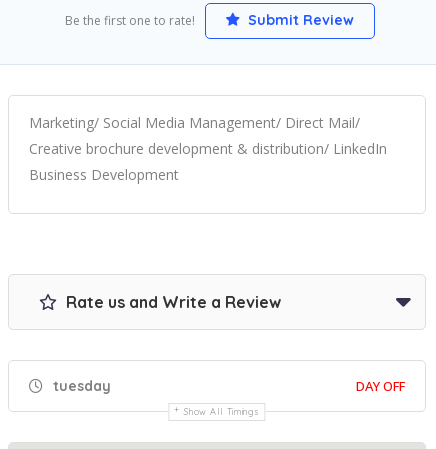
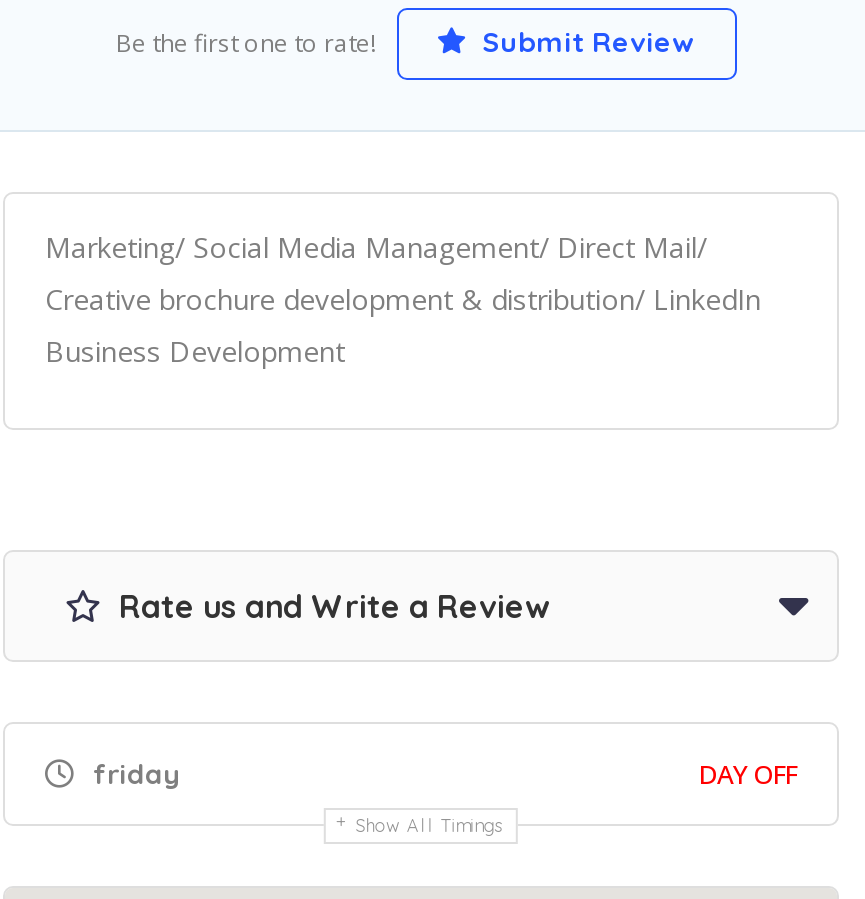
[49,377,111,395] tuesday -> [85,756,181,792] friday

